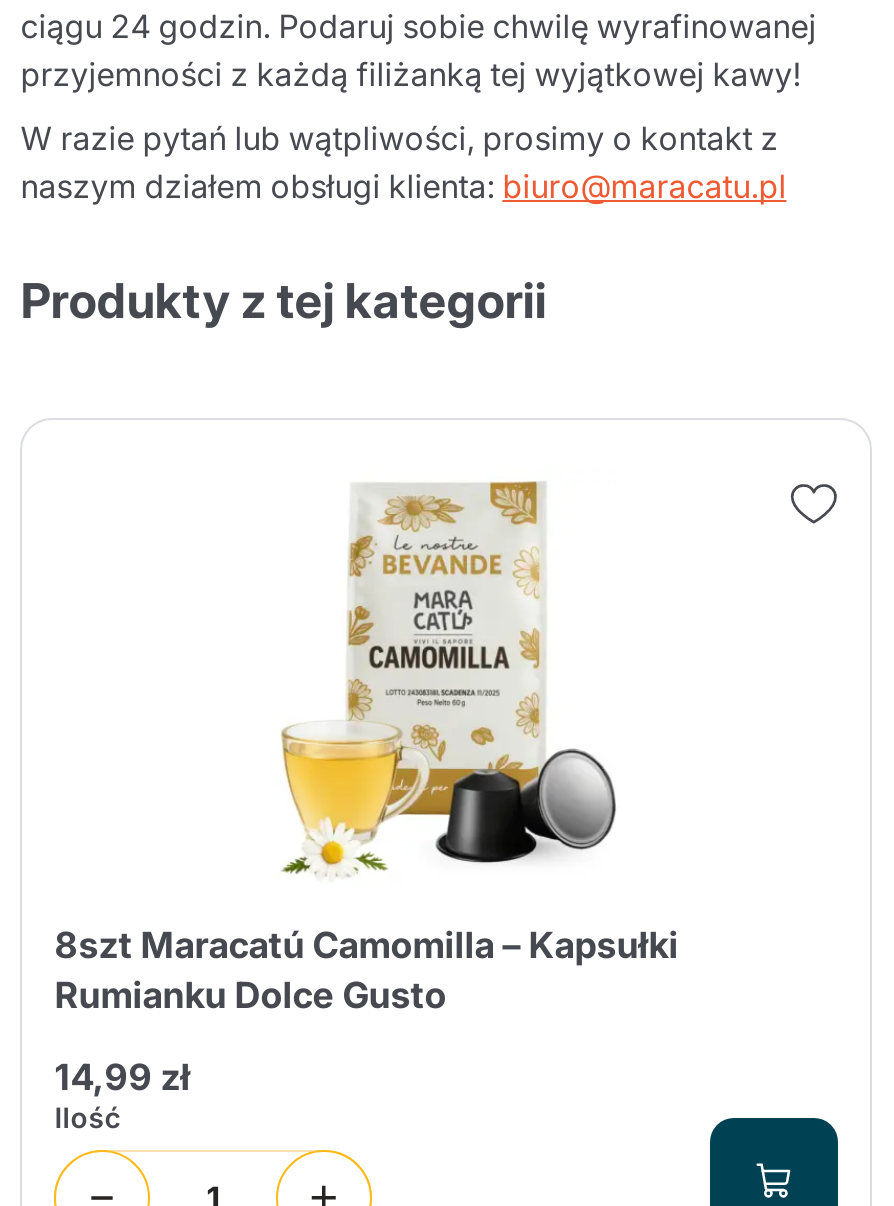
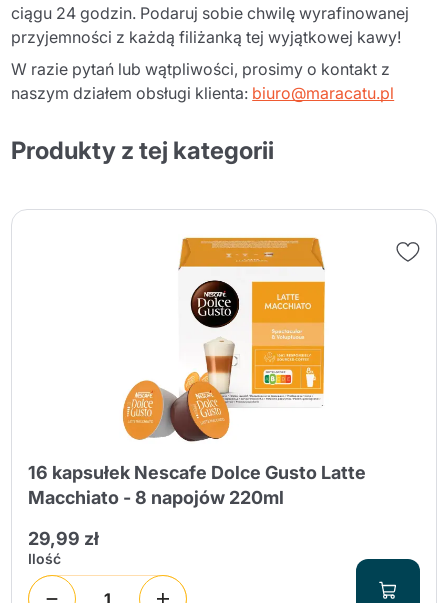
[54,474,678,1015] [image] | 8szt Maracatú Camomilla – Kapsułki | Rumianku Dolce Gusto -> [28,236,366,507] [image] | 16 kapsułek Nescafe Dolce Gusto Latte | Macchiato - 8 napojów 220ml
[54,1055,190,1097] 14,99 zł -> [28,527,99,548] 29,99 zł

